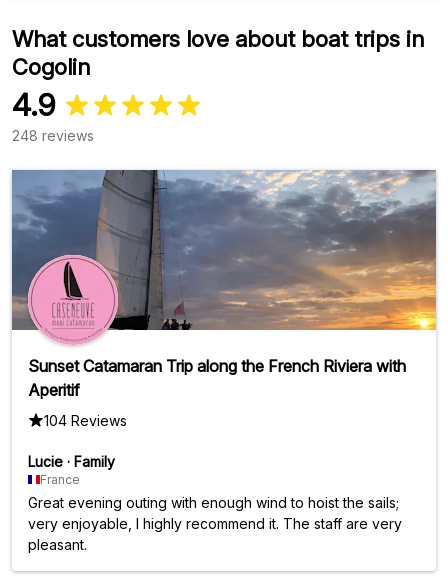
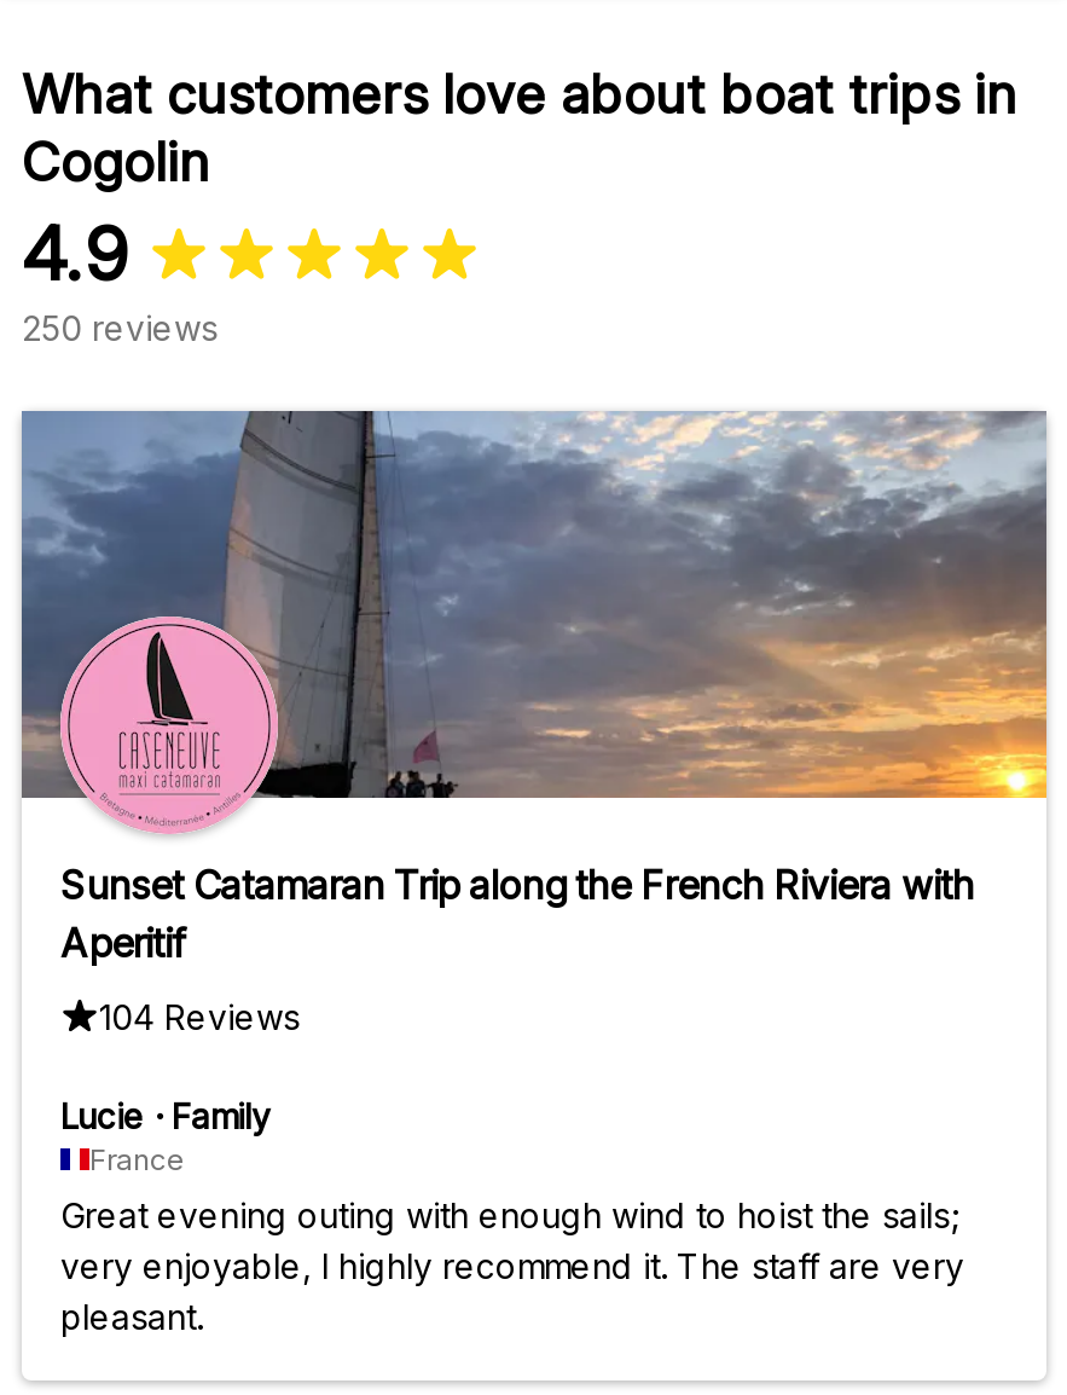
[12,127,94,144] 248 reviews -> [22,307,218,348] 250 reviews

